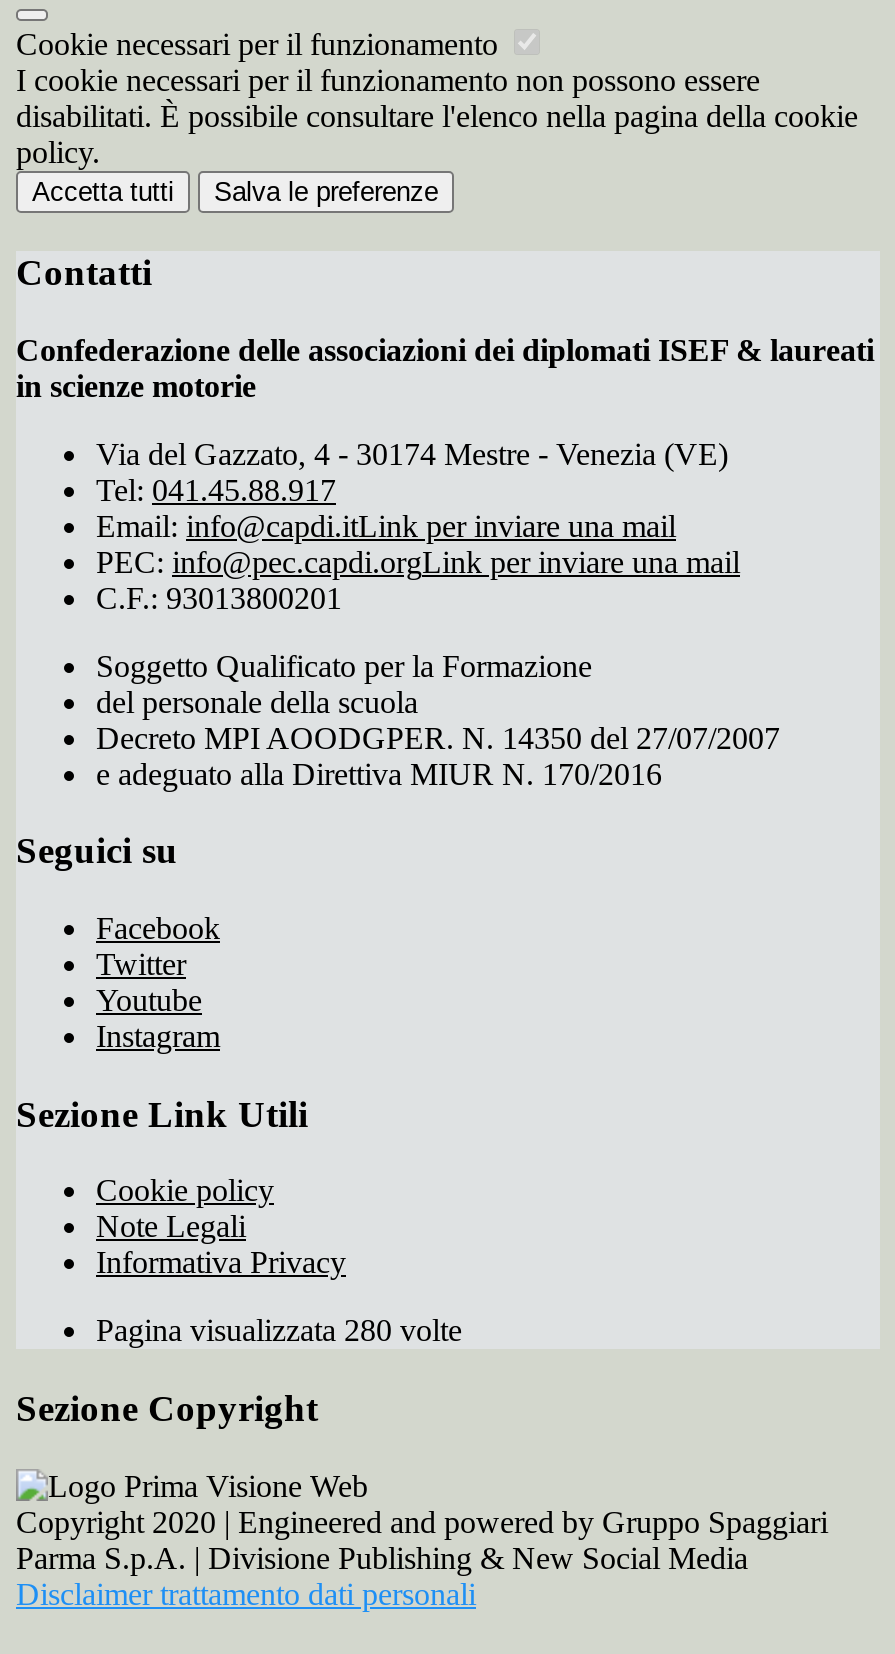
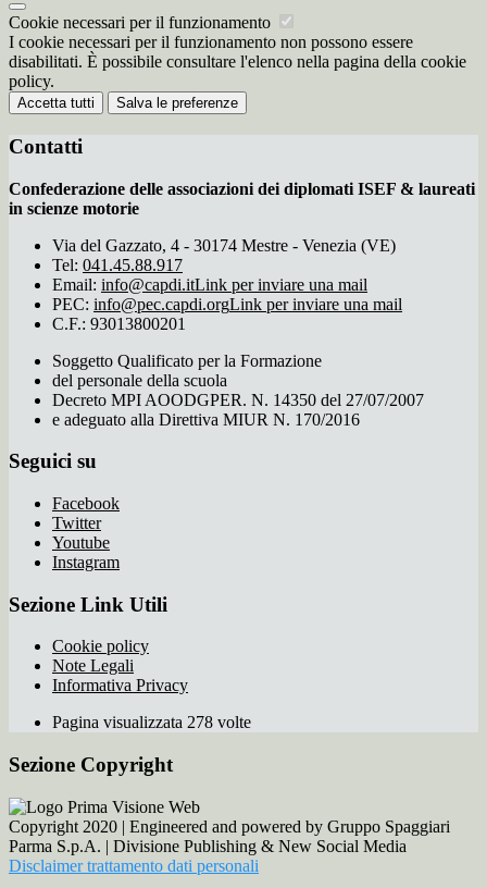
[96,1314,462,1348] Pagina visualizzata 280 volte -> [52,713,251,732] Pagina visualizzata 278 volte

